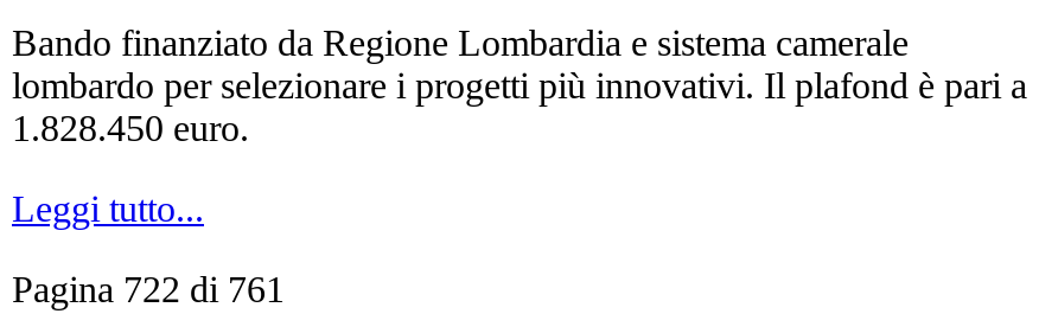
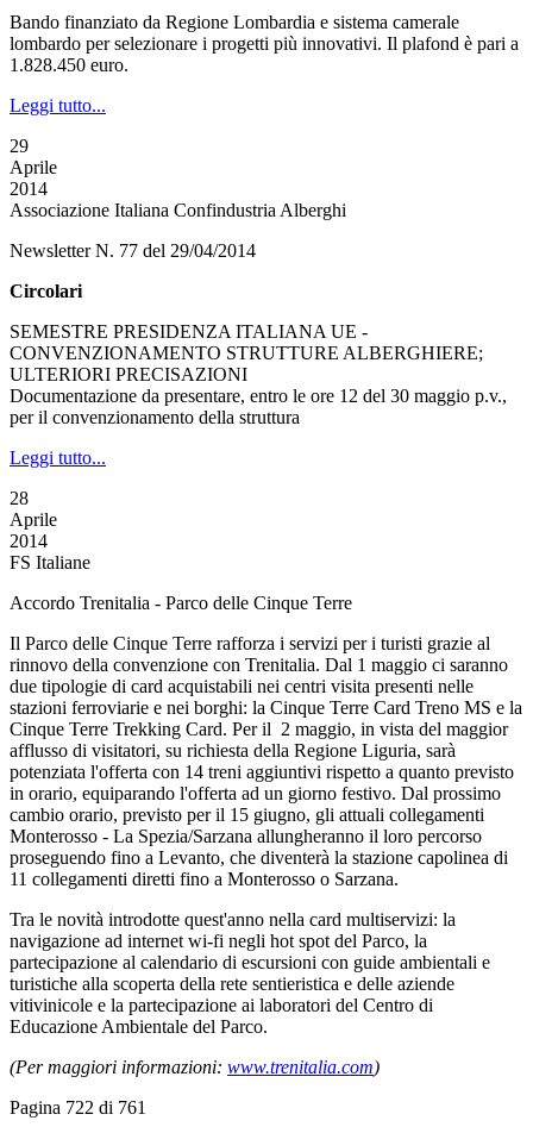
none -> [10,136,522,1077] 29 | Aprile | 2014 | Associazione Italiana Confindustria Alberghi | Newsletter N. 77 del 29/04/2014 | Circolari | SEMESTRE PRESIDENZA ITALIANA UE - | CONVENZIONAMENTO STRUTTURE ALBERGHIERE; | ULTERIORI PRECISAZIONI | Documentazione da presentare, entro le ore 12 del 30 maggio p.v., | per il convenzionamento della struttura | Leggi tutto... | 28 | Aprile | 2014 | FS Italiane | Accordo Trenitalia - Parco delle Cinque Terre | Il Parco delle Cinque Terre rafforza i servizi per i turisti grazie al | rinnovo della convenzione con Trenitalia. Dal 1 maggio ci saranno | due tipologie di card acquistabili nei centri visita presenti nelle | stazioni ferroviarie e nei borghi: la Cinque Terre Card Treno MS e la | Cinque Terre Trekking Card. Per il 2 maggio, in vista del maggior | afflusso di visitatori, su richiesta della Regione Liguria, sarà | potenziata l'offerta con 14 treni aggiuntivi rispetto a quanto previsto | in orario, equiparando l'offerta ad un giorno festivo. Dal prossimo | cambio orario, previsto per il 15 giugno, gli attuali collegamenti | Monterosso - La Spezia/Sarzana allungheranno il loro percorso | proseguendo fino a Levanto, che diventerà la stazione capolinea di | 11 collegamenti diretti fino a Monterosso o Sarzana. | Tra le novità introdotte quest'anno nella card multiservizi: la | navigazione ad internet wi-fi negli hot spot del Parco, la | partecipazione al calendario di escursioni con guide ambientali e | turistiche alla scoperta della rete sentieristica e delle aziende | vitivinicole e la partecipazione ai laboratori del Centro di | Educazione Ambientale del Parco. | (Per maggiori informazioni: www.trenitalia.com)

